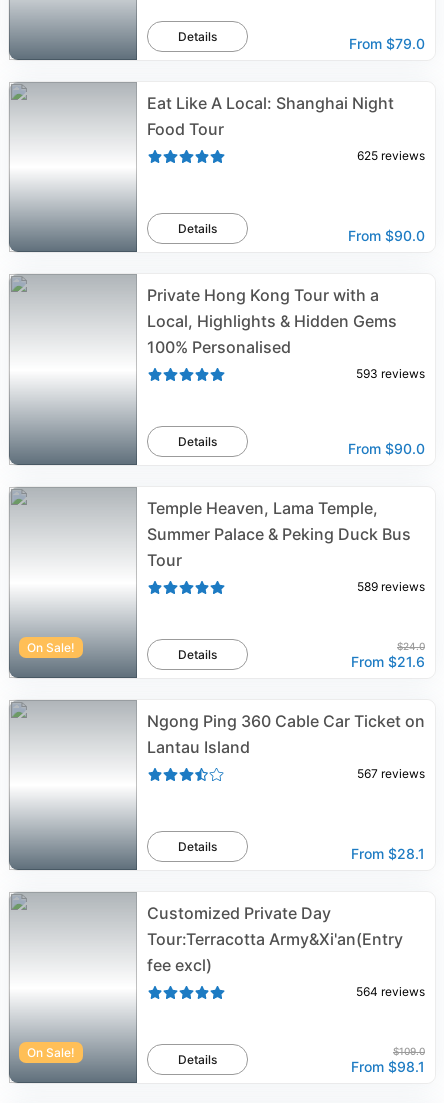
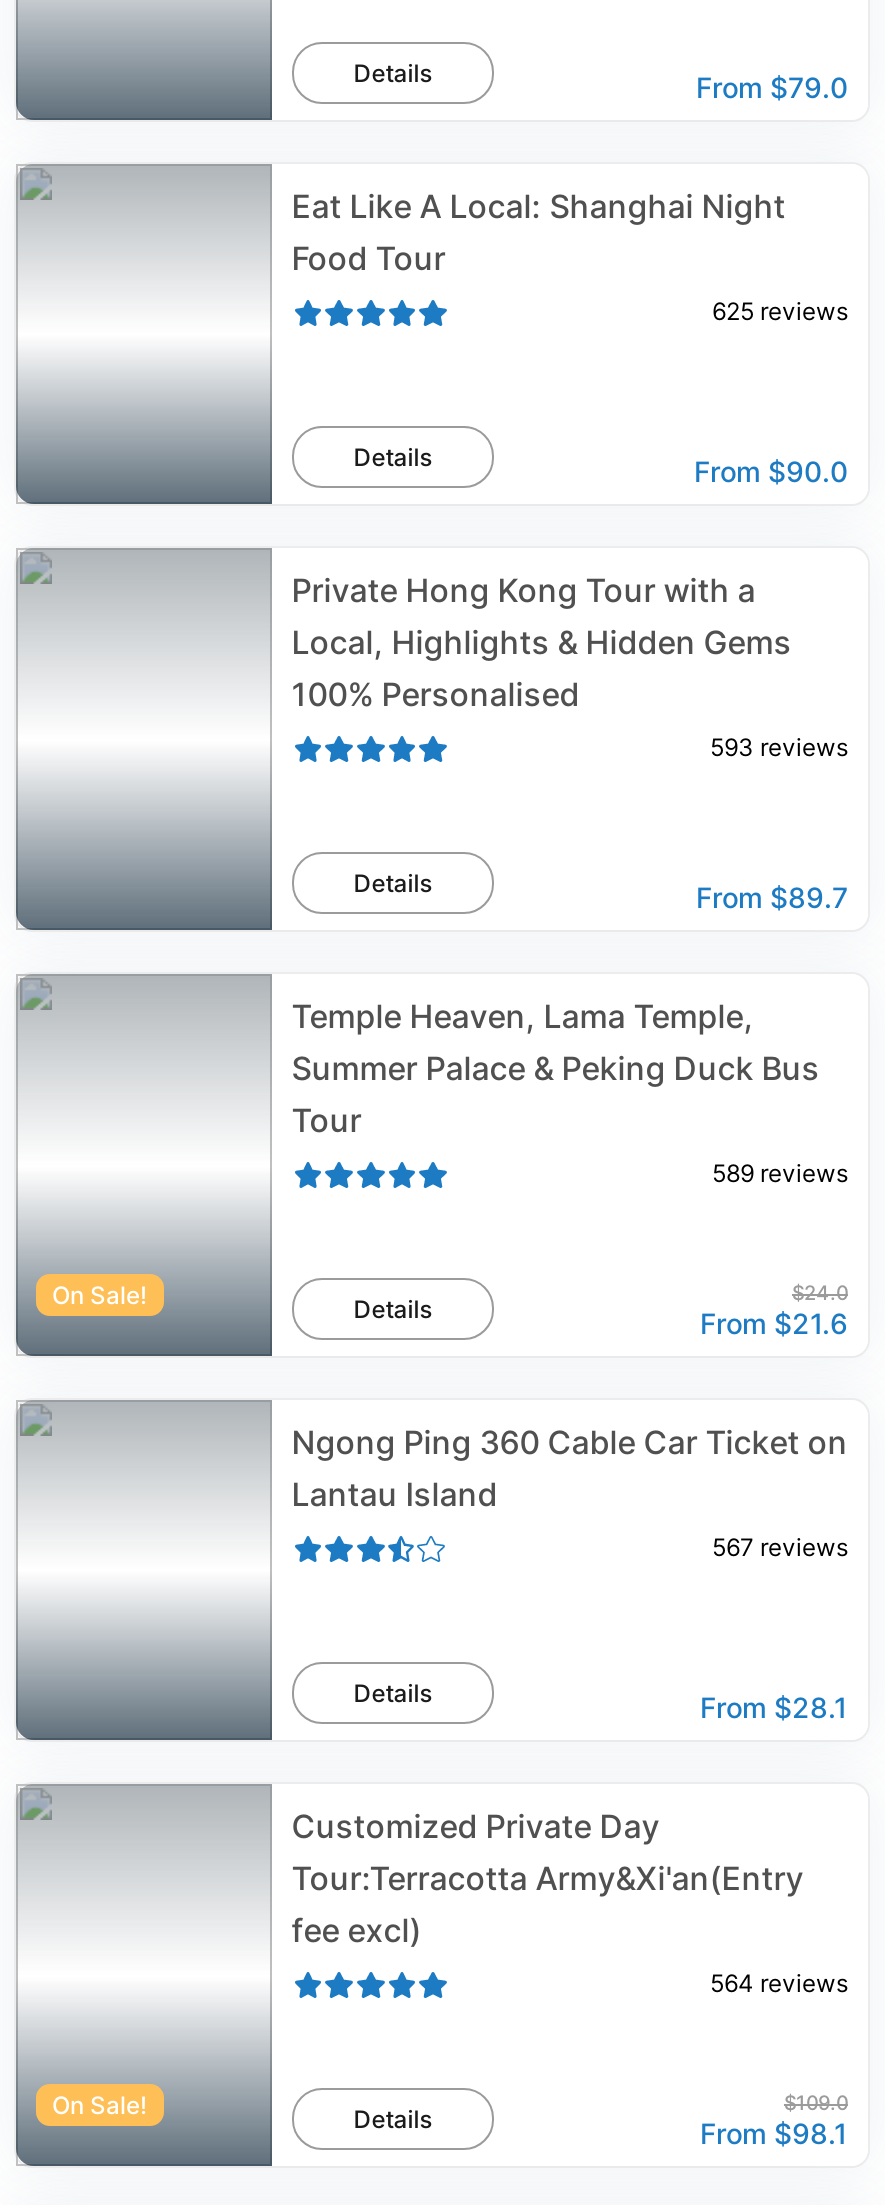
[348,440,425,457] From $90.0 -> [696,880,848,914] From $89.7

